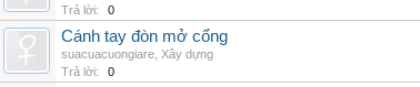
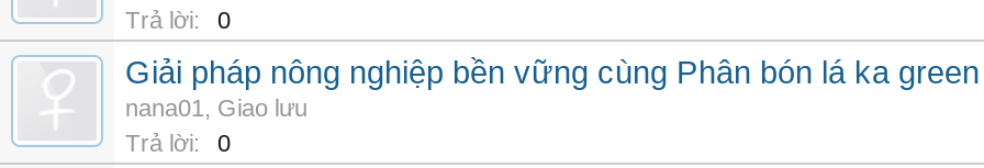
[61,28,228,61] Cánh tay đòn mở cổng | suacuacuongiare, Xây dựng -> [125,55,980,121] Giải pháp nông nghiệp bền vững cùng Phân bón lá ka green | nana01, Giao lưu

